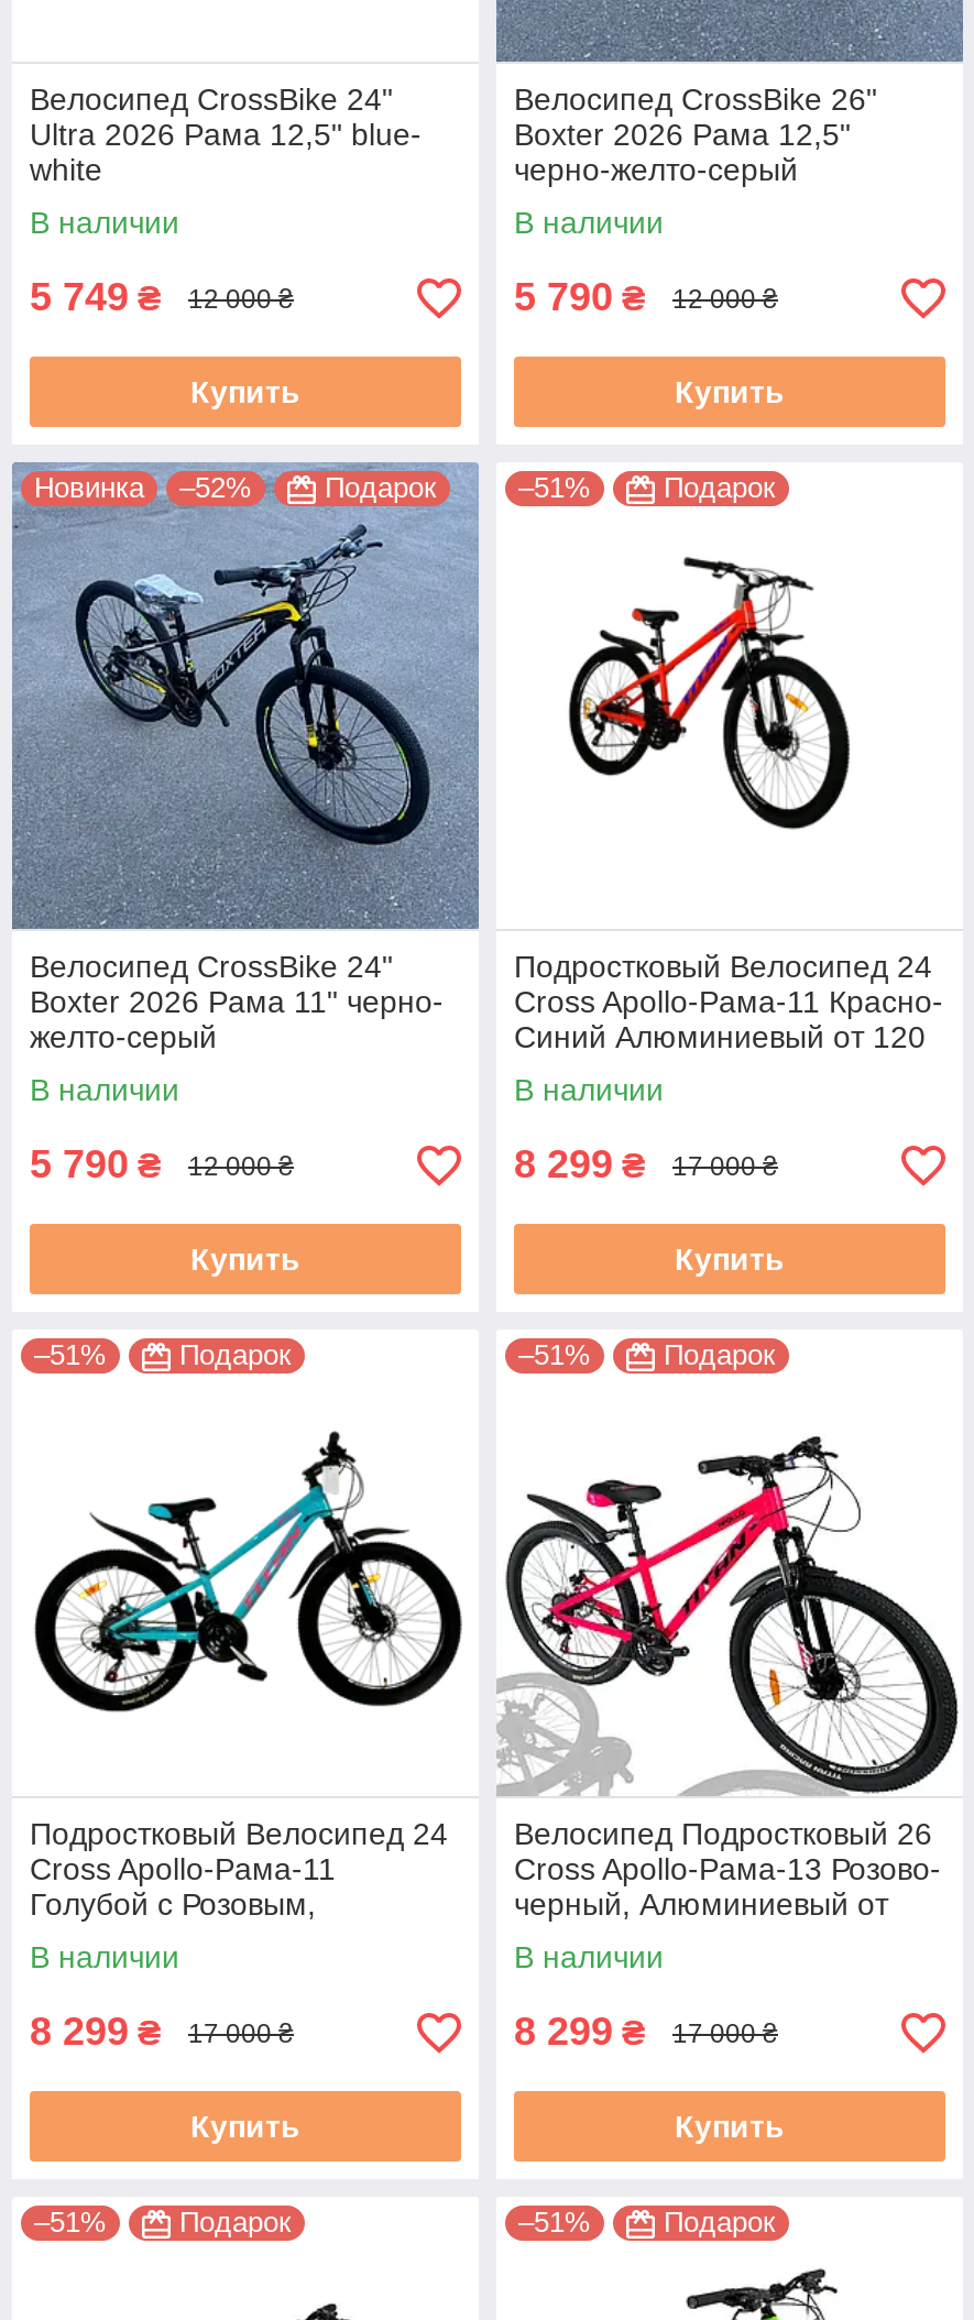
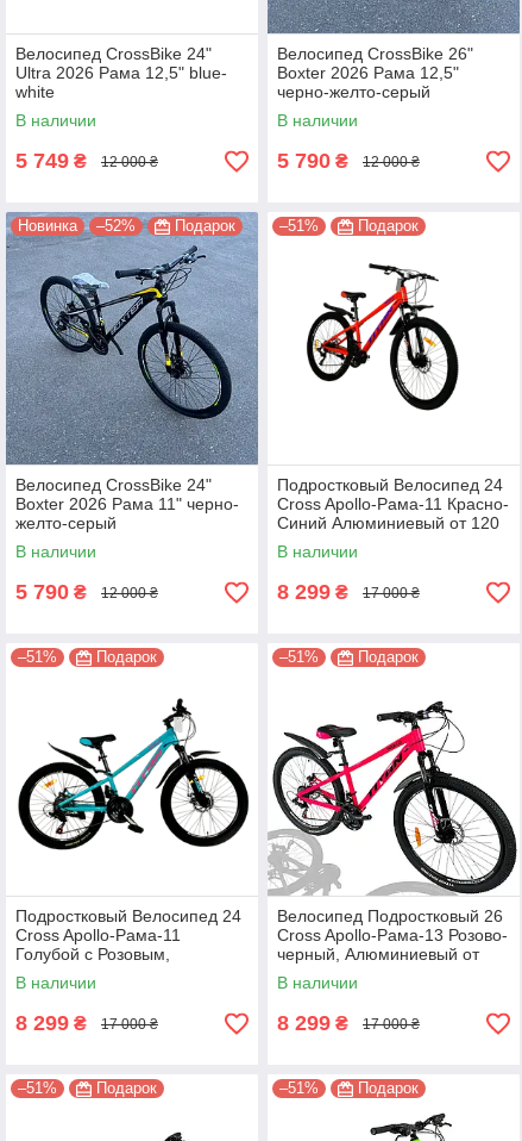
[190,375,300,411] Купить -> none
[675,375,785,411] Купить -> none
[190,1243,300,1278] Купить -> none
[675,1243,785,1278] Купить -> none
[190,2110,300,2145] Купить -> none
[675,2110,785,2145] Купить -> none

